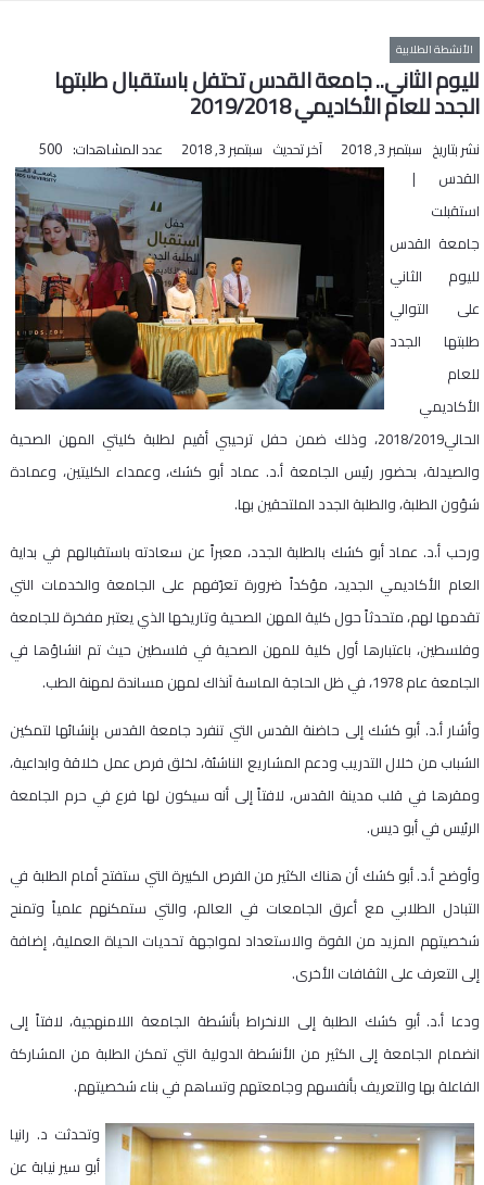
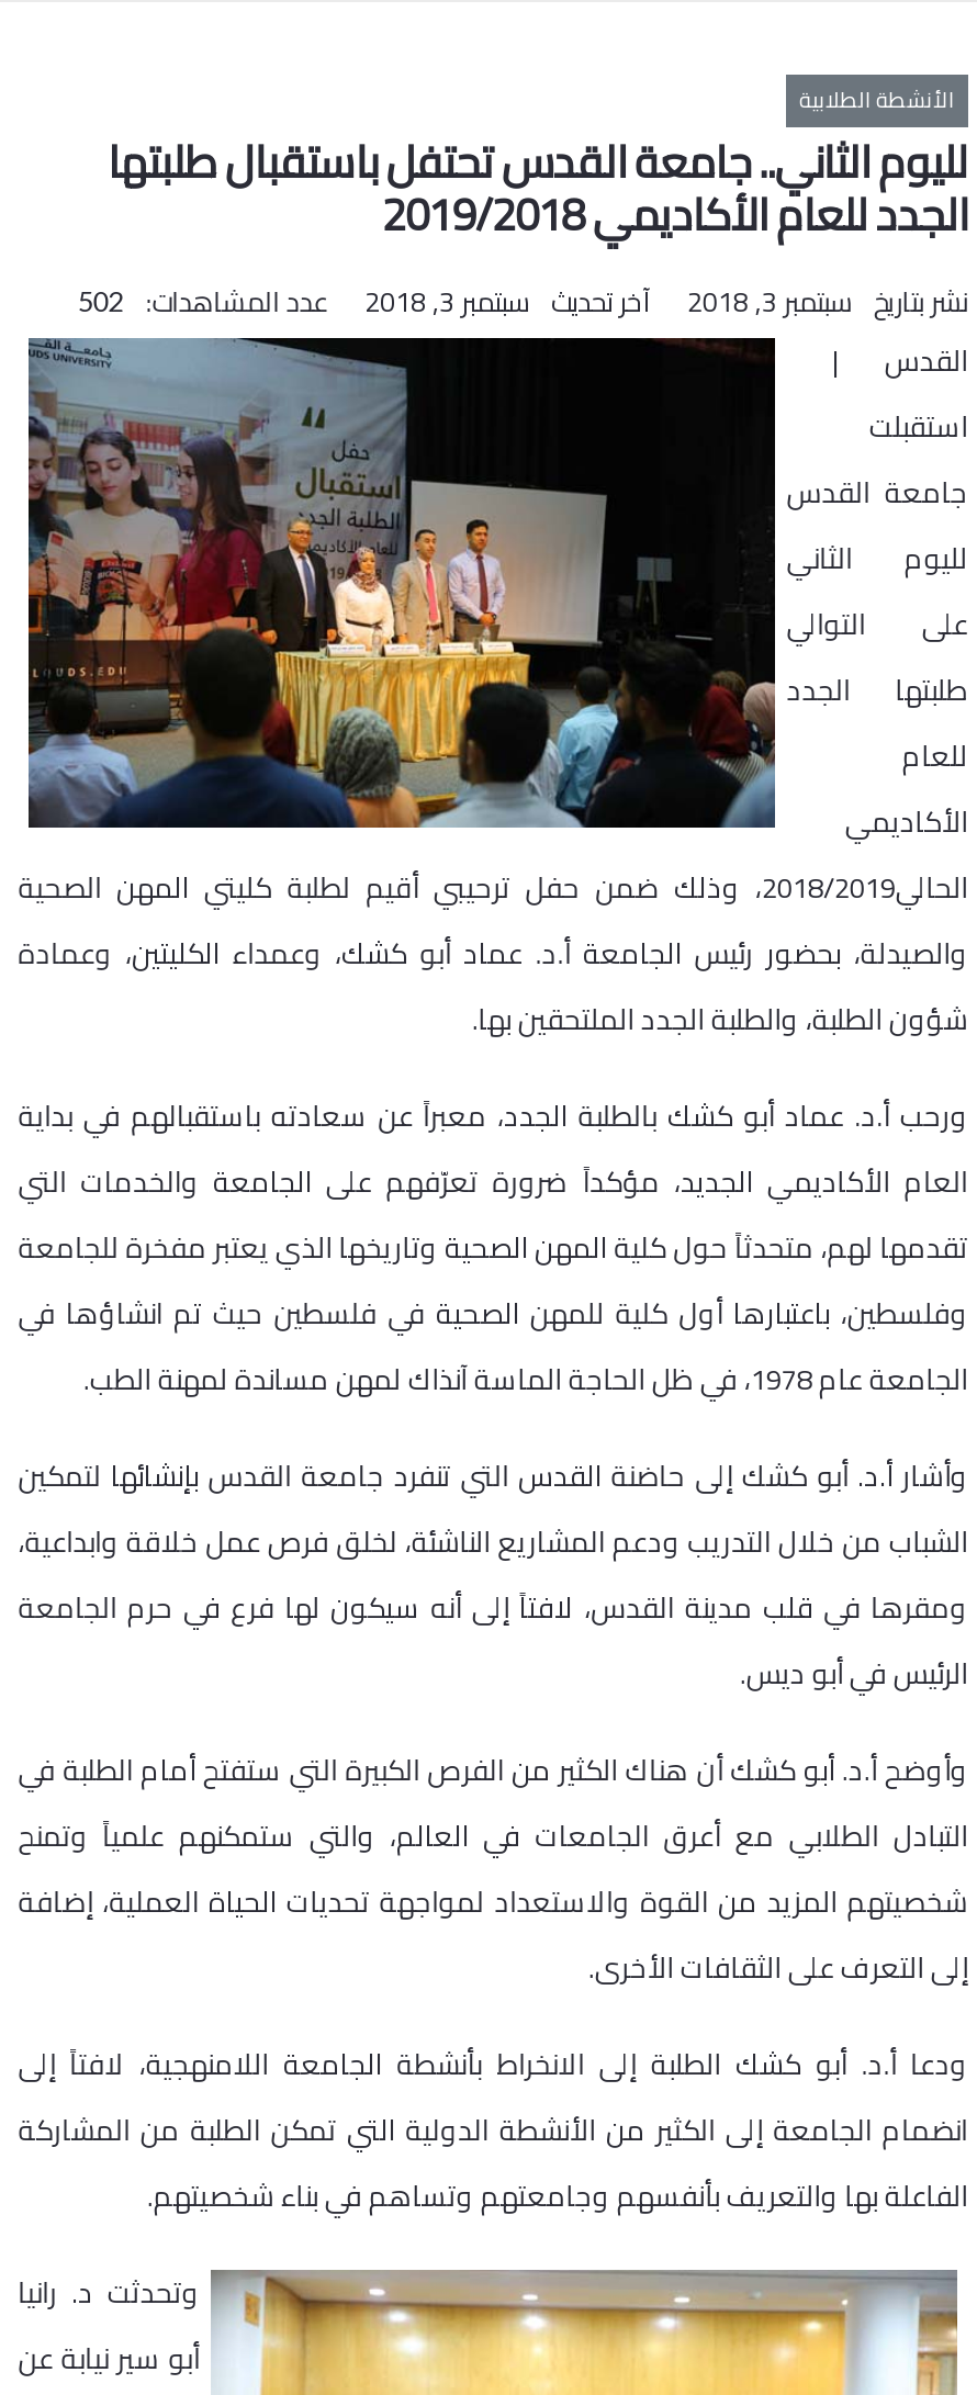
[39,137,163,162] عدد المشاهدات: 500 -> [77,277,328,328] عدد المشاهدات: 502

